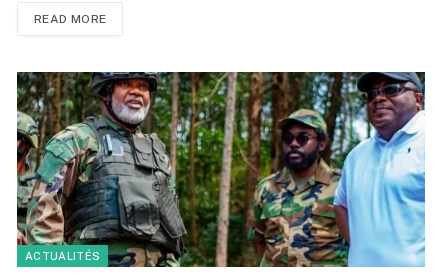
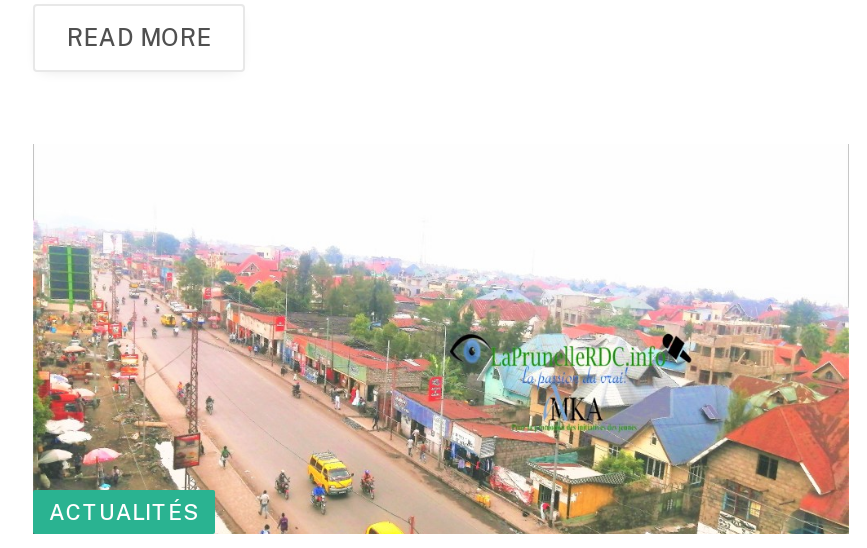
[16,71,426,268] [image] -> [31,144,851,536] [image]

